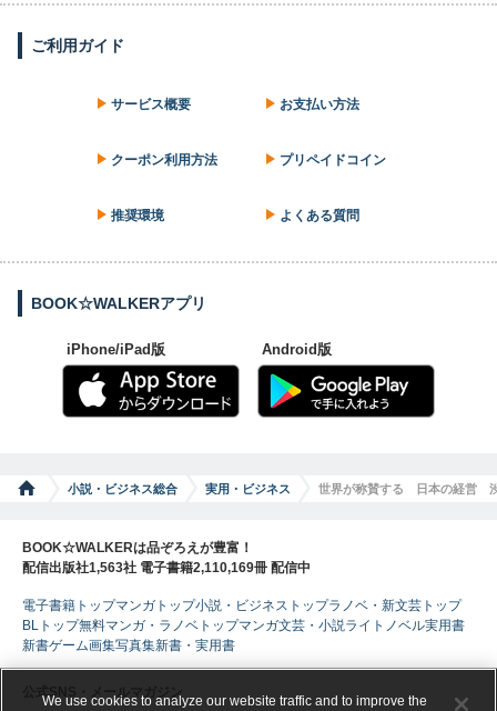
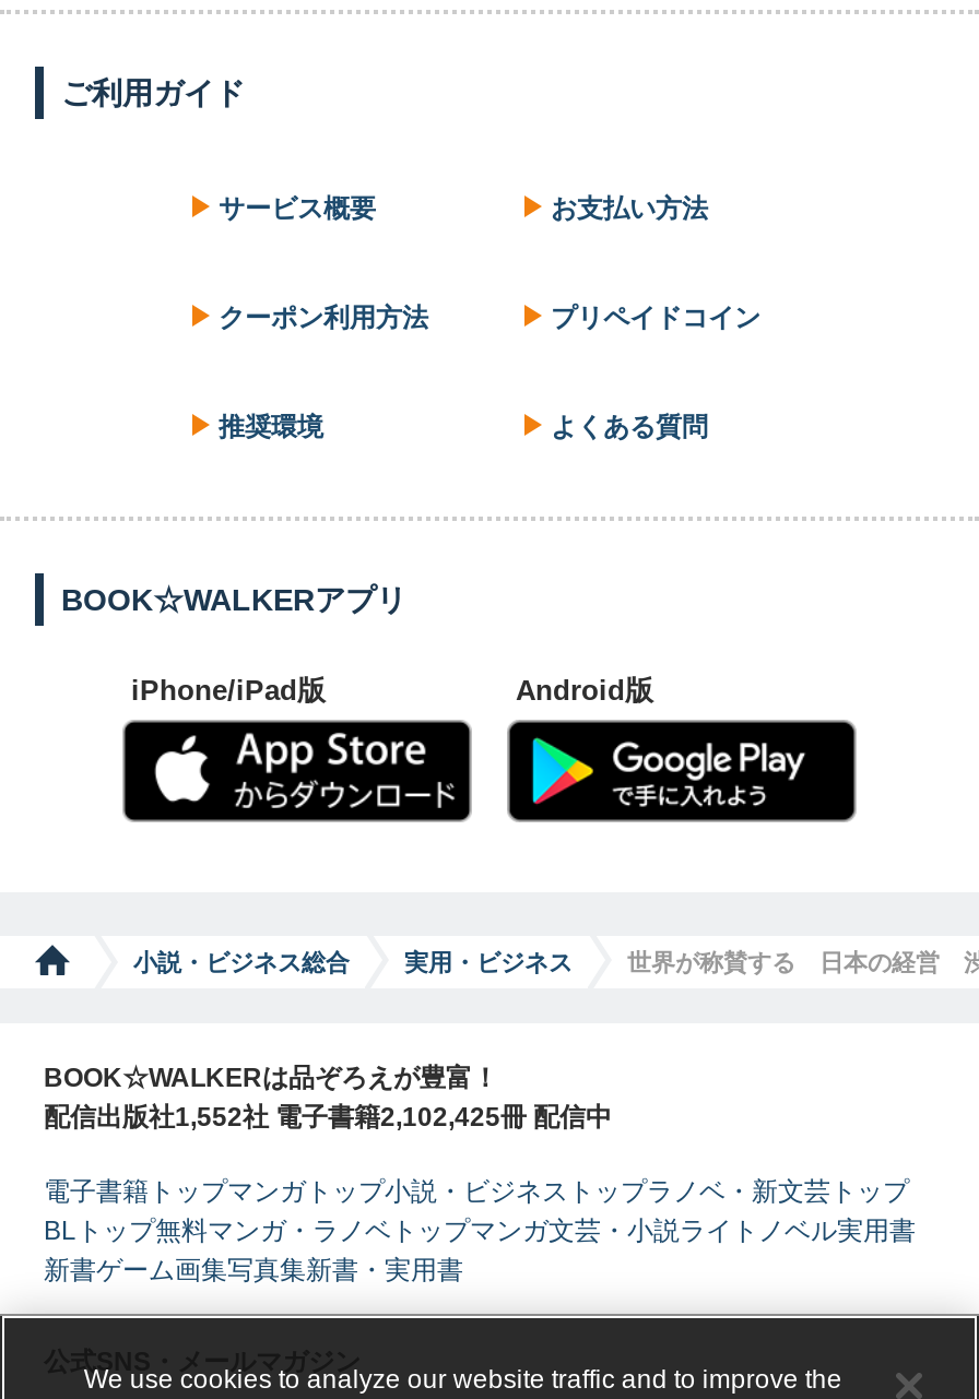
[22,559,311,575] 配信出版社1,563社 電子書籍2,110,169冊 配信中 -> [44,1102,612,1133] 配信出版社1,552社 電子書籍2,102,425冊 配信中

